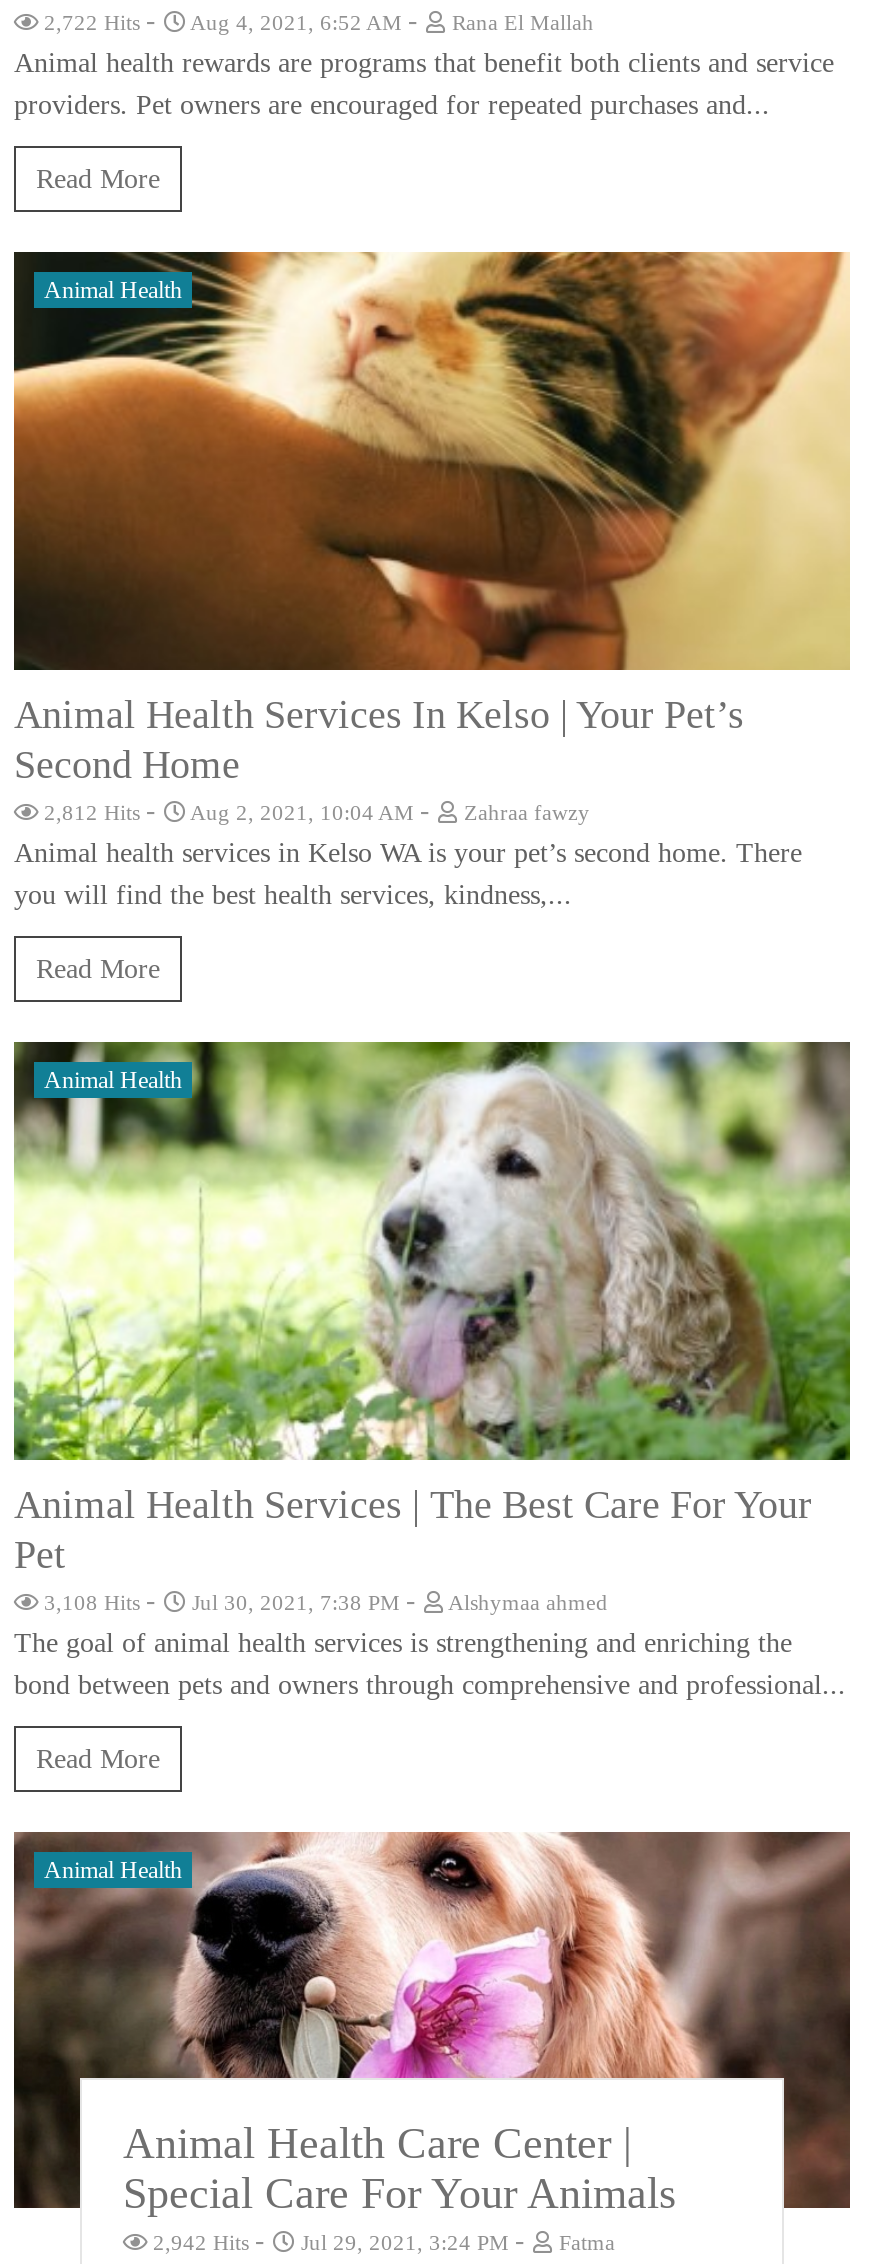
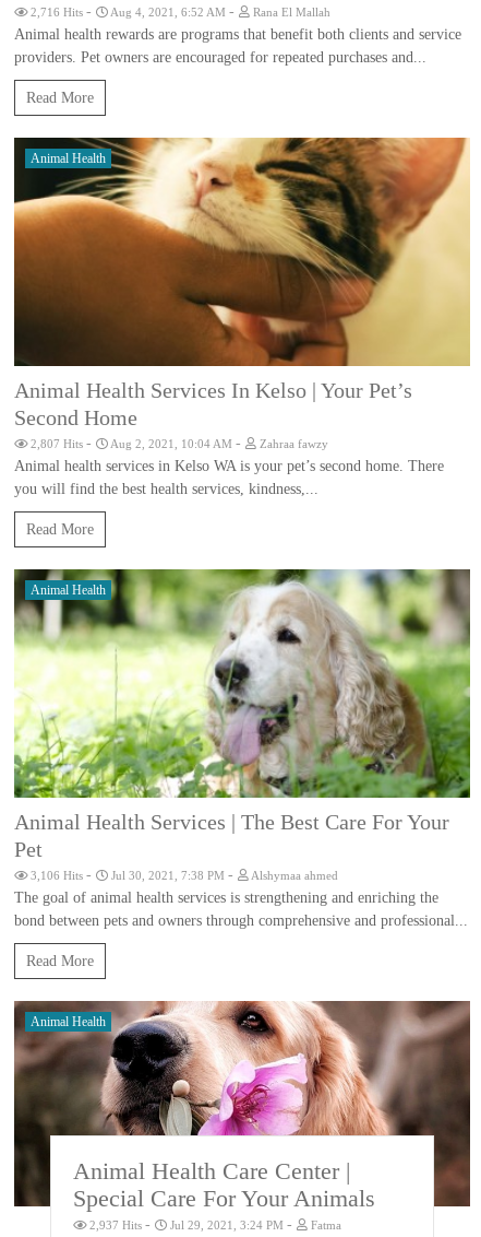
[38,6,594,36] 2,722 Hits - Aug 4, 2021, 6:52 AM - Rana El Mallah -> [27,3,330,20] 2,716 Hits - Aug 4, 2021, 6:52 AM - Rana El Mallah
[38,796,590,826] 2,812 Hits - Aug 2, 2021, 10:04 AM - Zahraa fawzy -> [27,435,328,451] 2,807 Hits - Aug 2, 2021, 10:04 AM - Zahraa fawzy
[38,1586,608,1616] 3,108 Hits - Jul 30, 2021, 7:38 PM - Alshymaa ahmed -> [27,867,338,883] 3,106 Hits - Jul 30, 2021, 7:38 PM - Alshymaa ahmed
[147,2226,615,2256] 2,942 Hits - Jul 29, 2021, 3:24 PM - Fatma -> [87,1216,342,1233] 2,937 Hits - Jul 29, 2021, 3:24 PM - Fatma

